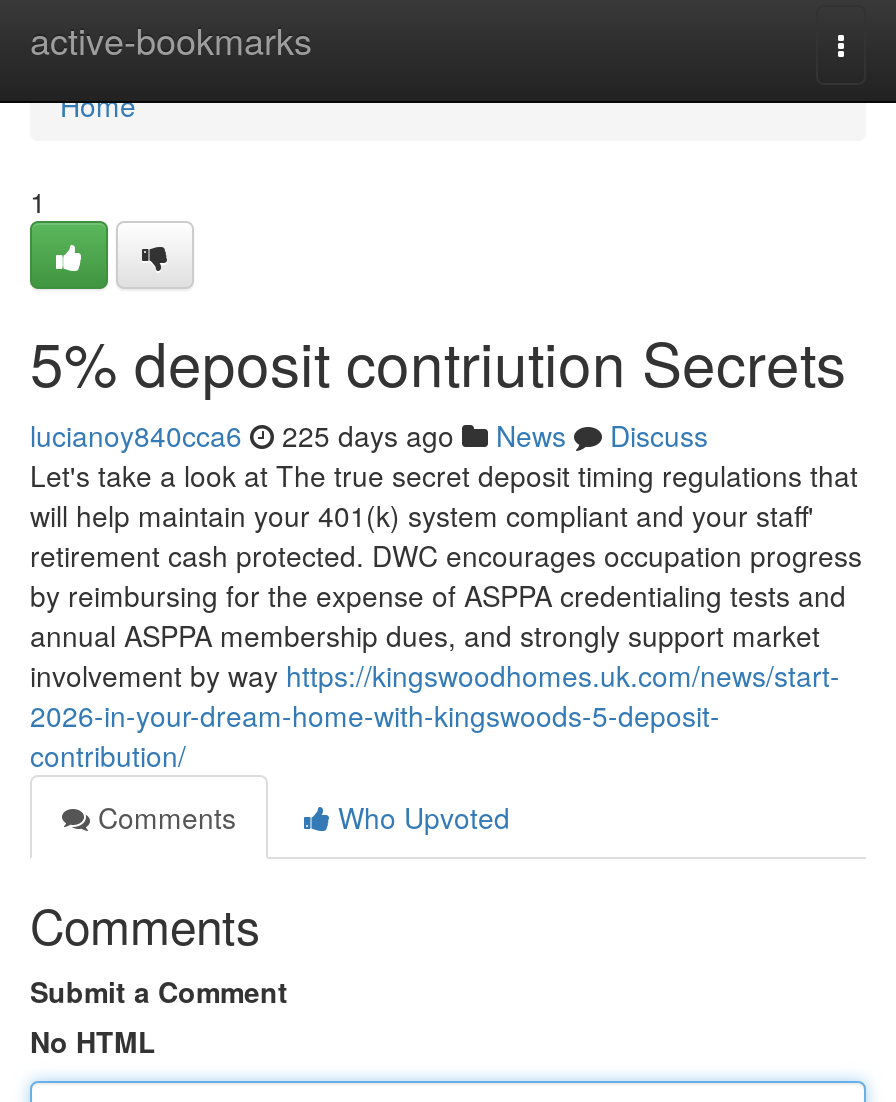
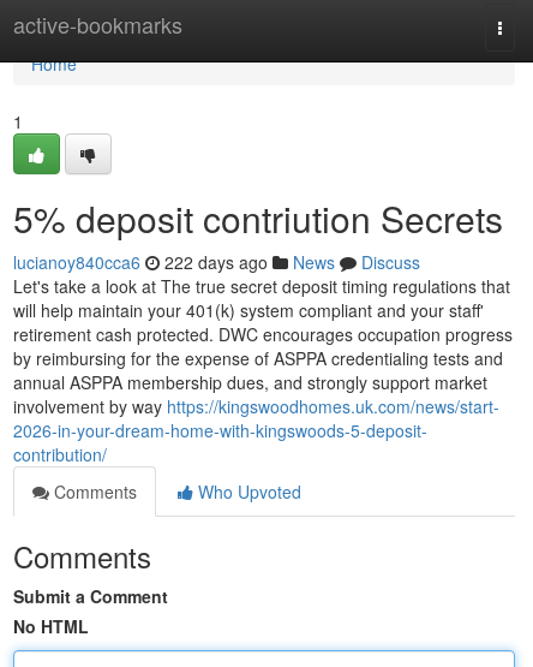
[30,415,708,455] lucianoy840cca6 225 days ago News Discuss -> [13,250,420,274] lucianoy840cca6 222 days ago News Discuss

